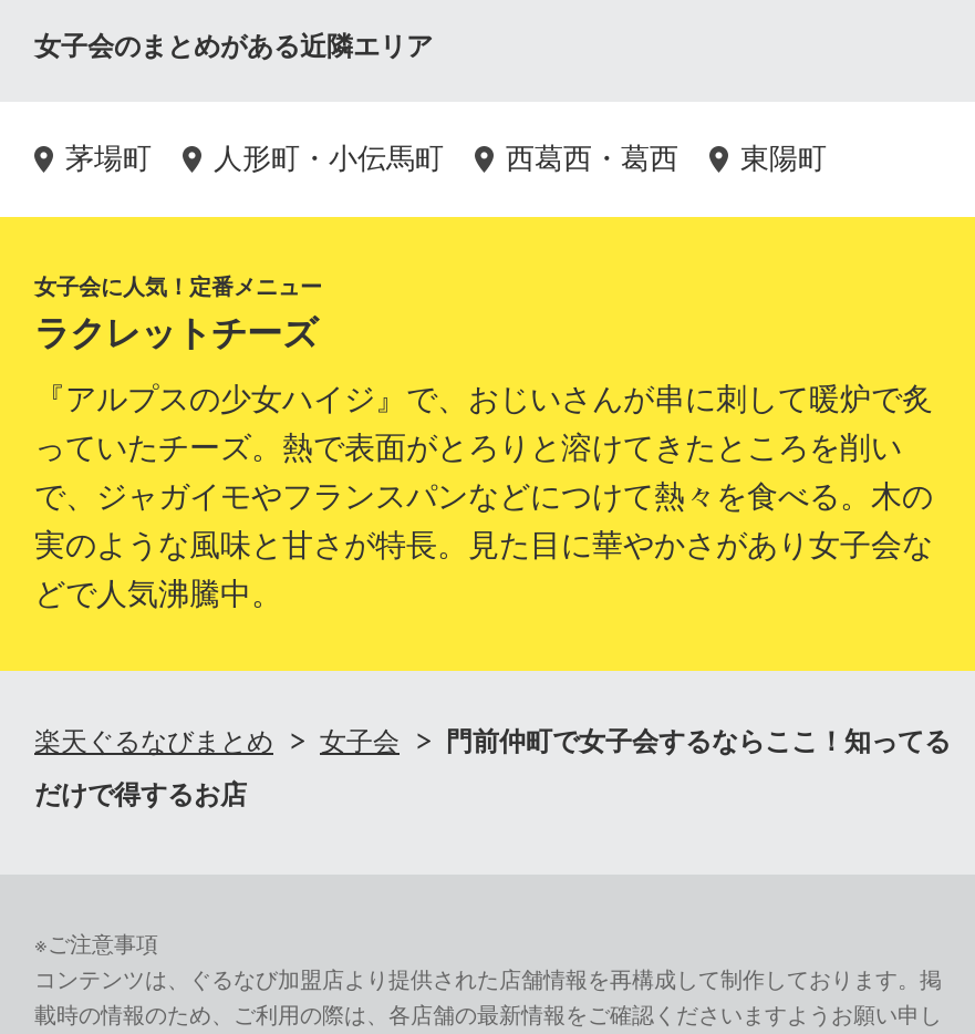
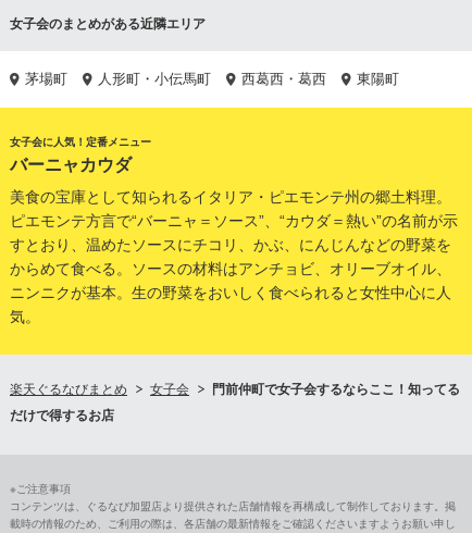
[34,314,318,352] ラクレットチーズ -> [10,156,132,174] バーニャカウダ
[34,381,933,611] 『アルプスの少女ハイジ』で、おじいさんが串に刺して暖炉で炙 | っていたチーズ。熱で表面がとろりと溶けてきたところを削い | で、ジャガイモやフランスパンなどにつけて熱々を食べる。木の | 実のような風味と甘さが特長。見た目に華やかさがあり女子会な | どで人気沸騰中。 -> [10,188,458,325] 美食の宝庫として知られるイタリア・ピエモンテ州の郷土料理。 | ピエモンテ方言で“バーニャ＝ソース”、“カウダ＝熱い”の名前が示 | すとおり、温めたソースにチコリ、かぶ、にんじんなどの野菜を | からめて食べる。ソースの材料はアンチョビ、オリーブオイル、 | ニンニクが基本。生の野菜をおいしく食べられると女性中心に人 | 気。

